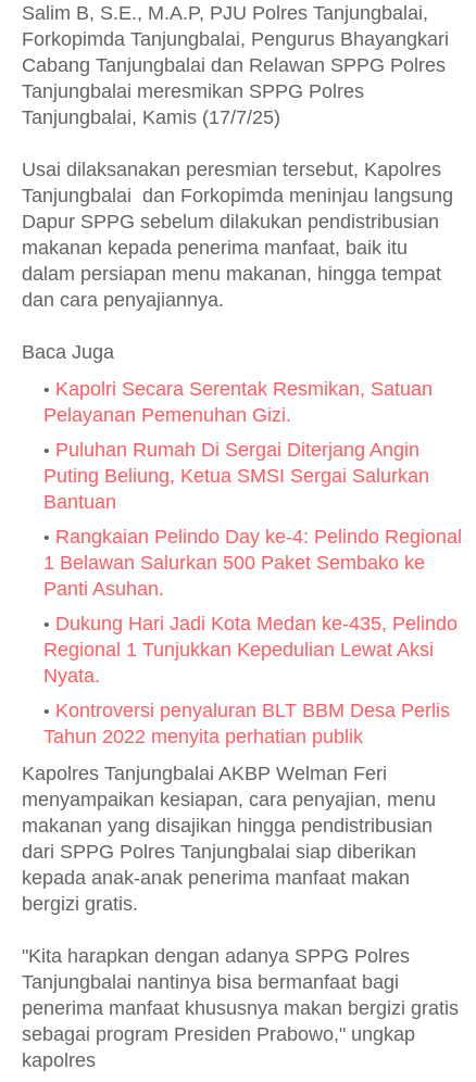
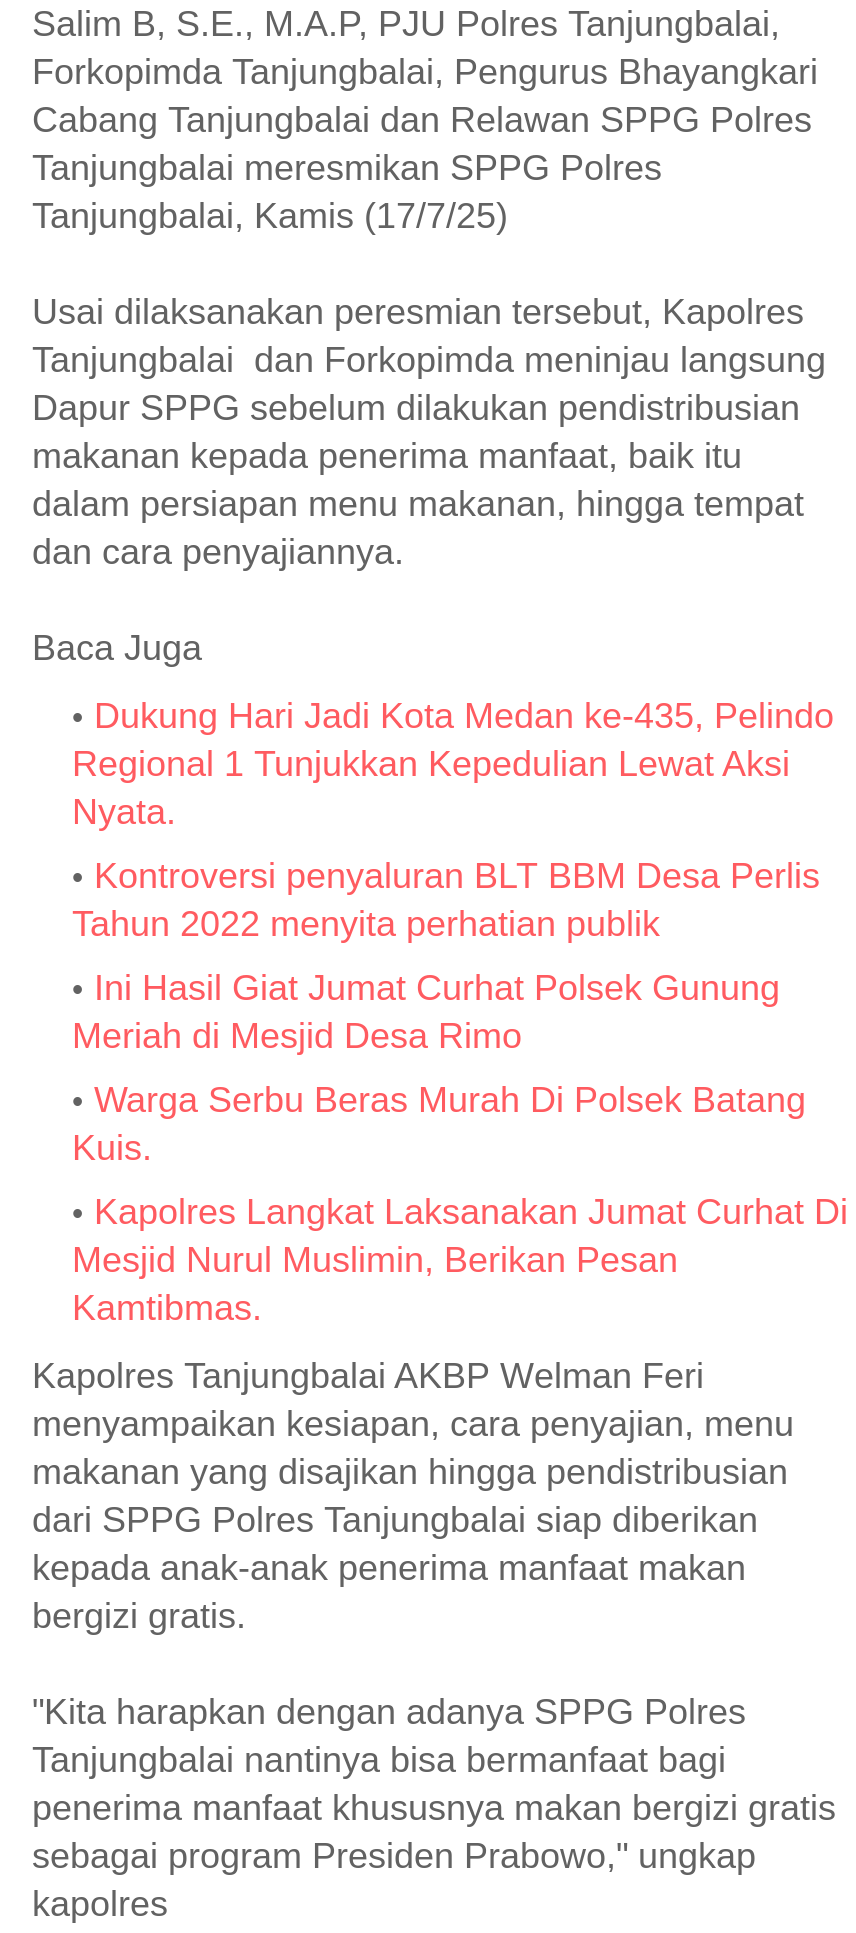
[43,378,462,600] Kapolri Secara Serentak Resmikan, Satuan | Pelayanan Pemenuhan Gizi. | Puluhan Rumah Di Sergai Diterjang Angin | Puting Beliung, Ketua SMSI Sergai Salurkan | Bantuan | Rangkaian Pelindo Day ke-4: Pelindo Regional | 1 Belawan Salurkan 500 Paket Sembako ke | Panti Asuhan. -> none
moved [43,613,458,747] -> [72,696,834,944]: Dukung Hari Jadi Kota Medan ke-435, Pelindo | Regional 1 Tunjukkan Kepedulian Lewat Aksi | Nyata. | Kontroversi penyaluran BLT BBM Desa Perlis | Tahun 2022 menyita perhatian publik
none -> [72,968,848,1328] Ini Hasil Giat Jumat Curhat Polsek Gunung | Meriah di Mesjid Desa Rimo | Warga Serbu Beras Murah Di Polsek Batang | Kuis. | Kapolres Langkat Laksanakan Jumat Curhat Di | Mesjid Nurul Muslimin, Berikan Pesan | Kamtibmas.

